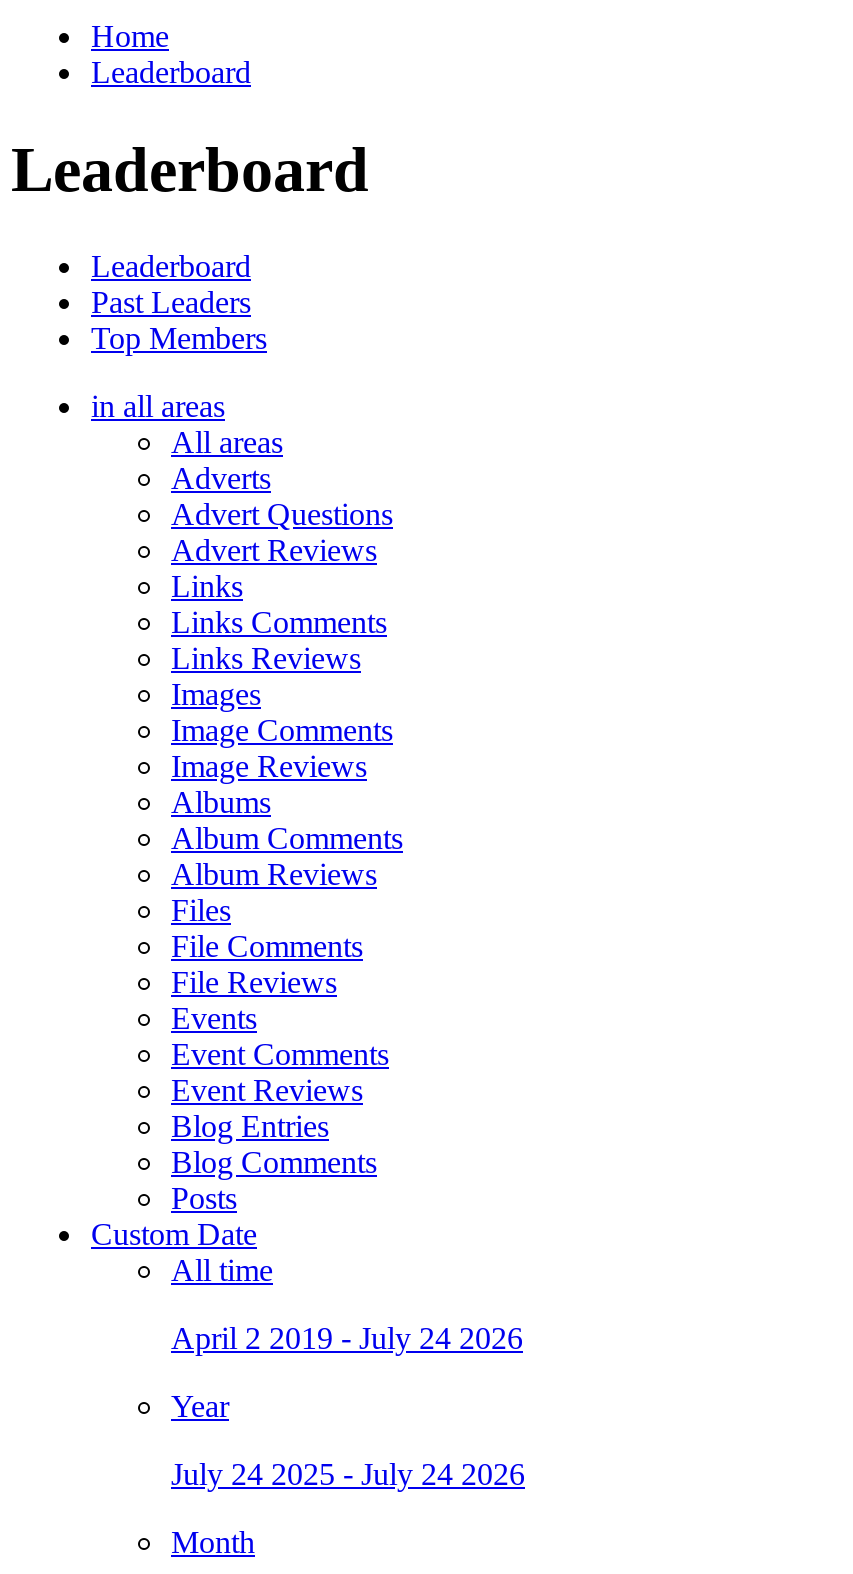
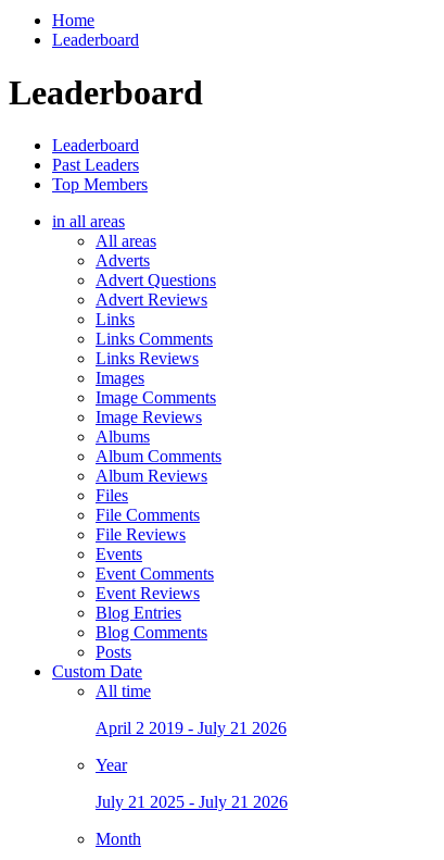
[171,1322,523,1356] April 2 2019 - July 24 2026 -> [96,719,287,738] April 2 2019 - July 21 2026
[171,1458,525,1492] July 24 2025 - July 24 2026 -> [96,793,288,812] July 21 2025 - July 21 2026

